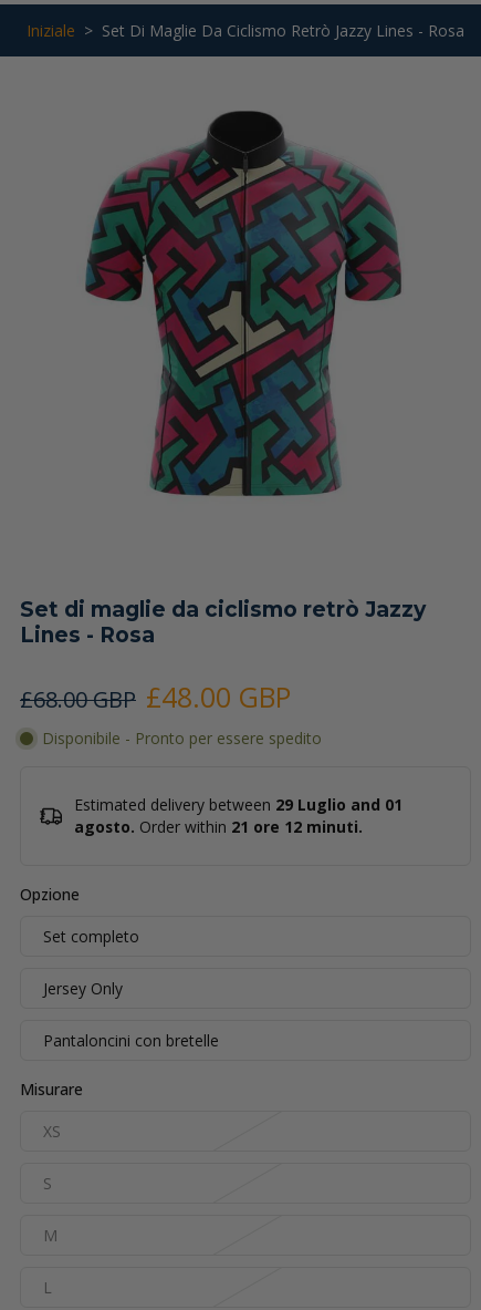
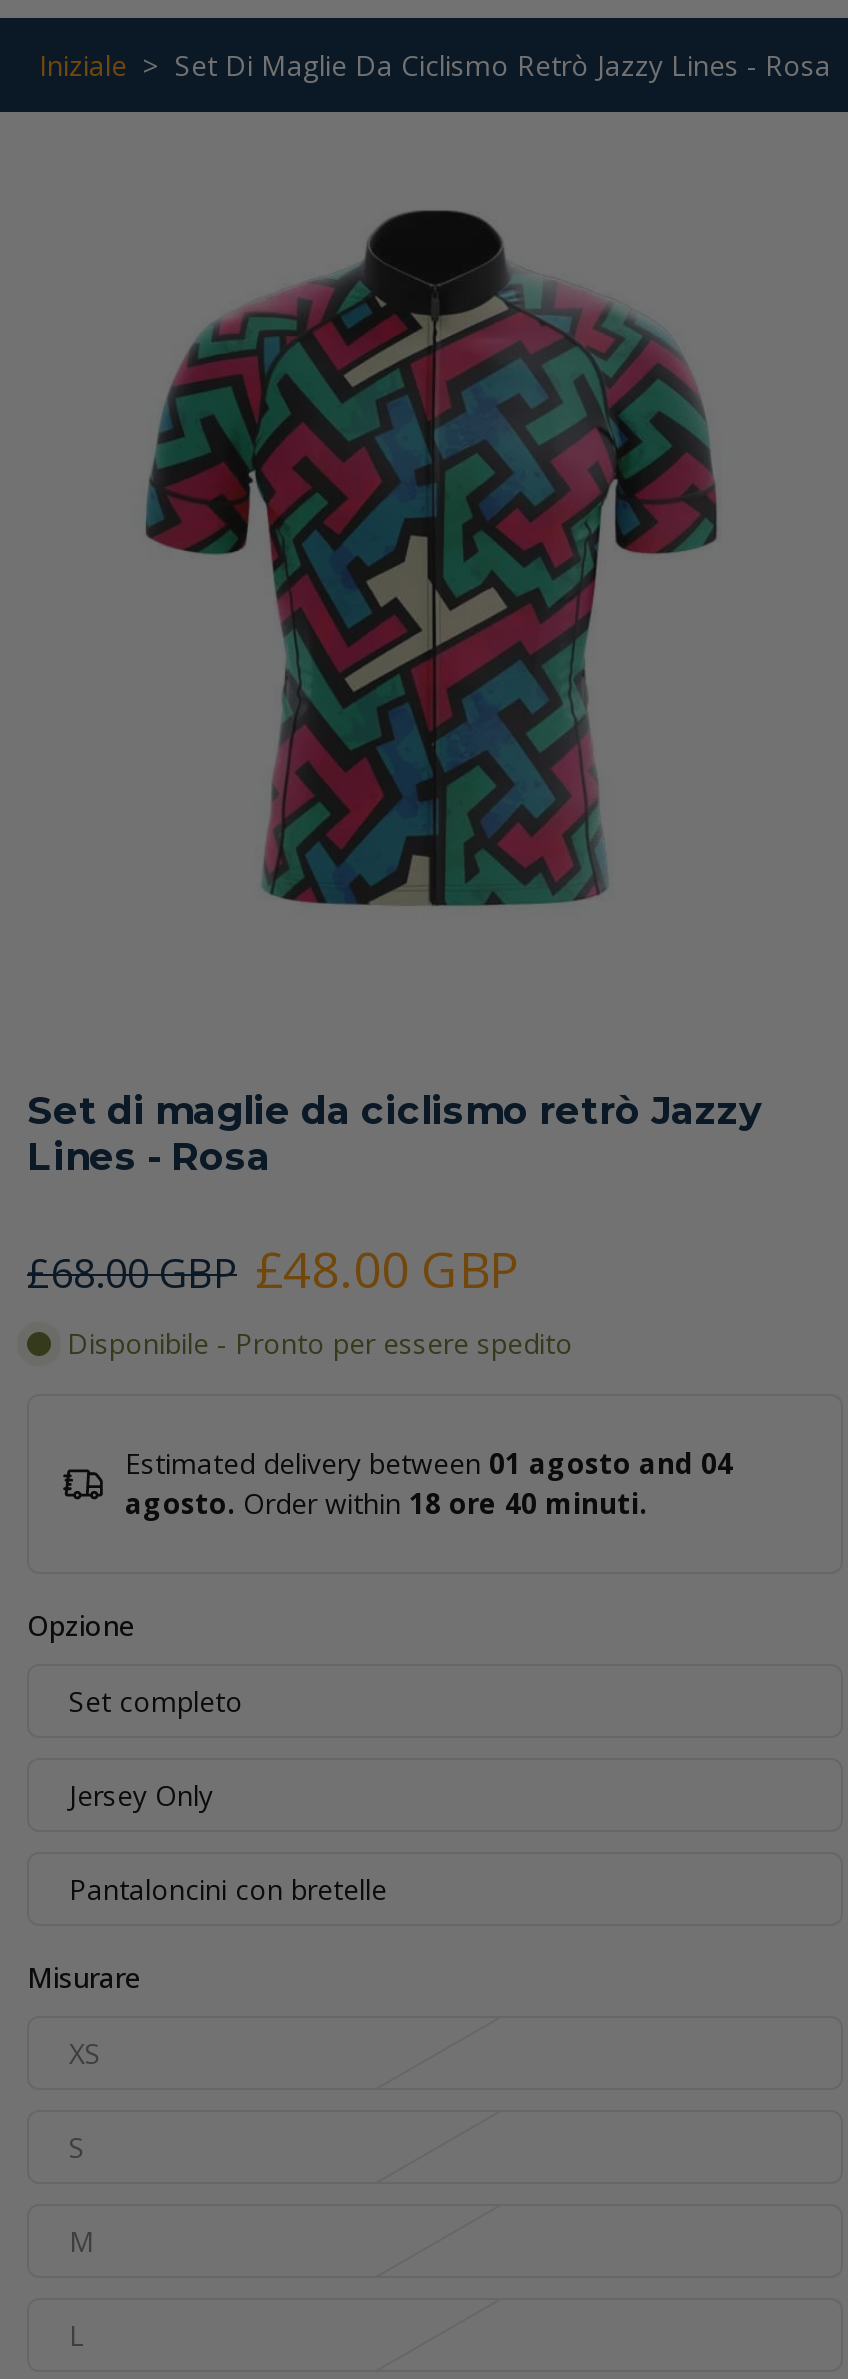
[74,794,402,815] Estimated delivery between 29 Luglio and 01 -> [125,1444,733,1482] Estimated delivery between 01 agosto and 04
[74,816,363,837] agosto. Order within 21 ore 12 minuti. -> [125,1484,647,1522] agosto. Order within 18 ore 40 minuti.

